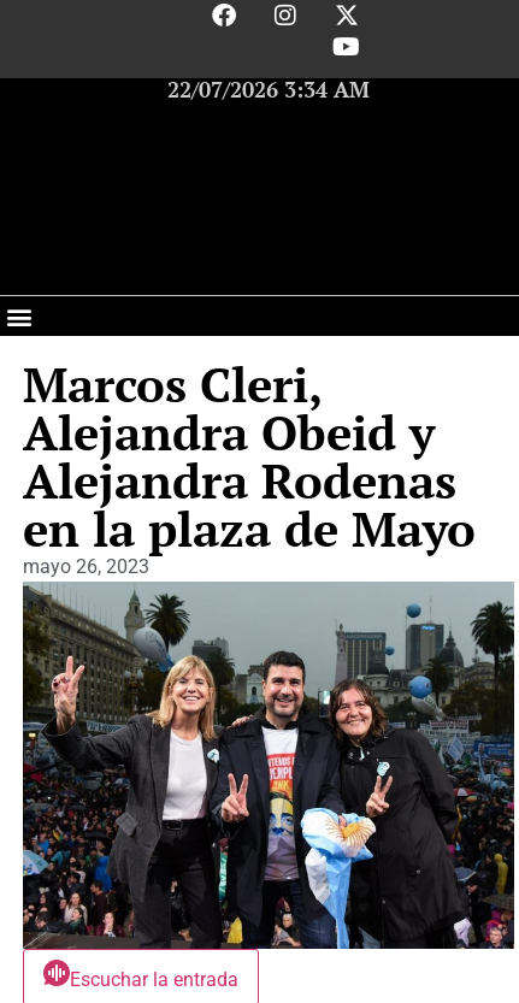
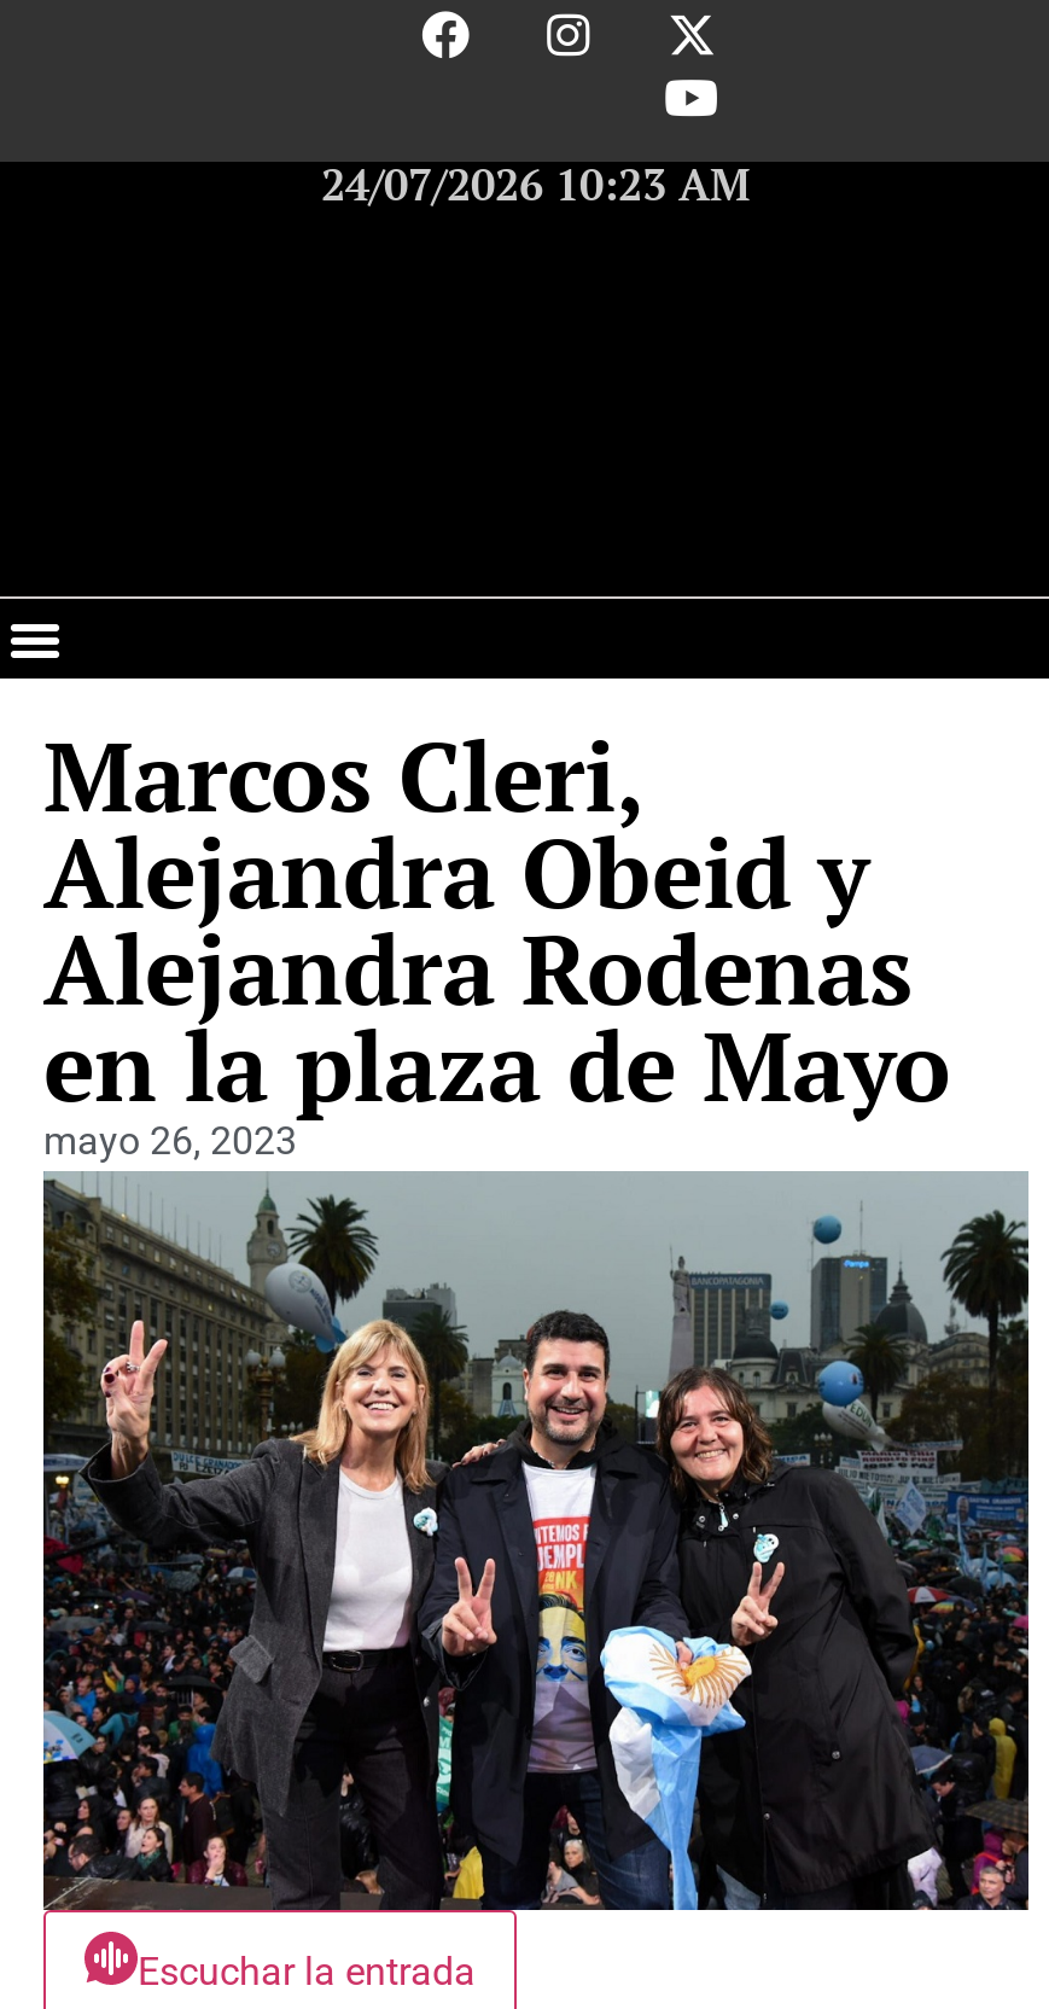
[167,75,370,104] 22/07/2026 3:34 AM -> [321,155,751,212] 24/07/2026 10:23 AM

